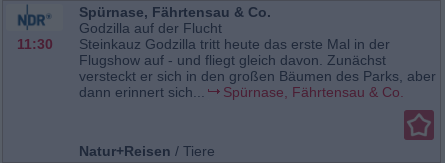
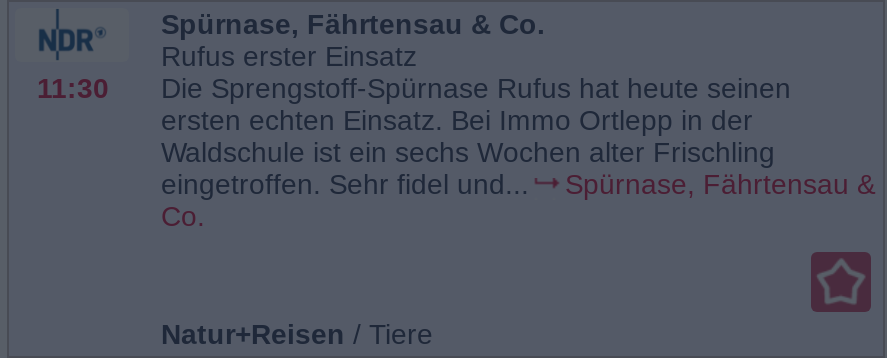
[79,20,436,100] Godzilla auf der Flucht | Steinkauz Godzilla tritt heute das erste Mal in der | Flugshow auf - und fliegt gleich davon. Zunächst | versteckt er sich in den großen Bäumen des Parks, aber | dann erinnert sich... | Spürnase, Fährtensau & Co. -> [161,40,875,232] Rufus erster Einsatz | Die Sprengstoff-Spürnase Rufus hat heute seinen | ersten echten Einsatz. Bei Immo Ortlepp in der | Waldschule ist ein sechs Wochen alter Frischling | eingetroffen. Sehr fidel und... | Spürnase, Fährtensau & | Co.

